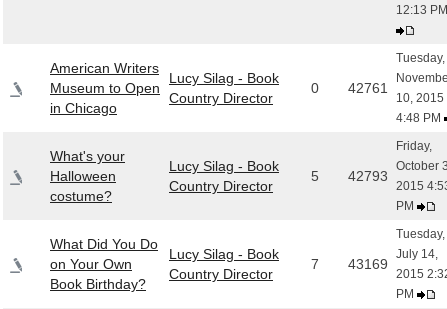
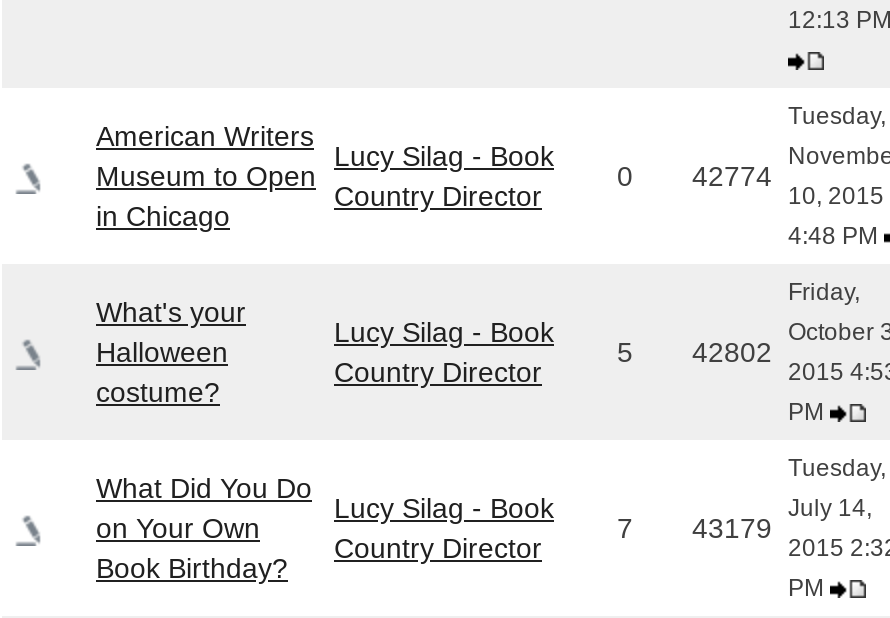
[310,80,388,96] 0 42761 -> [617,160,772,192] 0 42774
[310,168,388,184] 5 42793 -> [617,336,772,368] 5 42802
[310,256,388,272] 7 43169 -> [617,512,772,544] 7 43179

